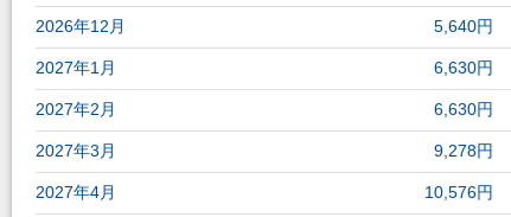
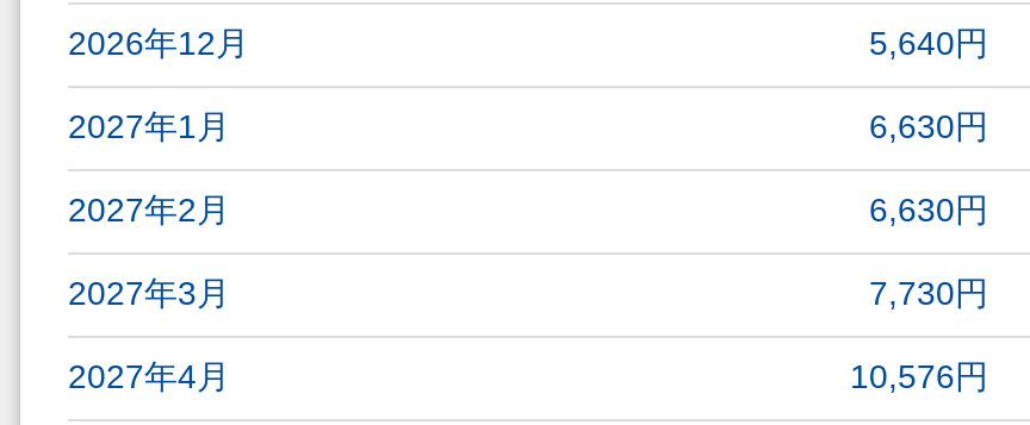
[434,141,493,160] 9,278円 -> [869,274,988,312] 7,730円

